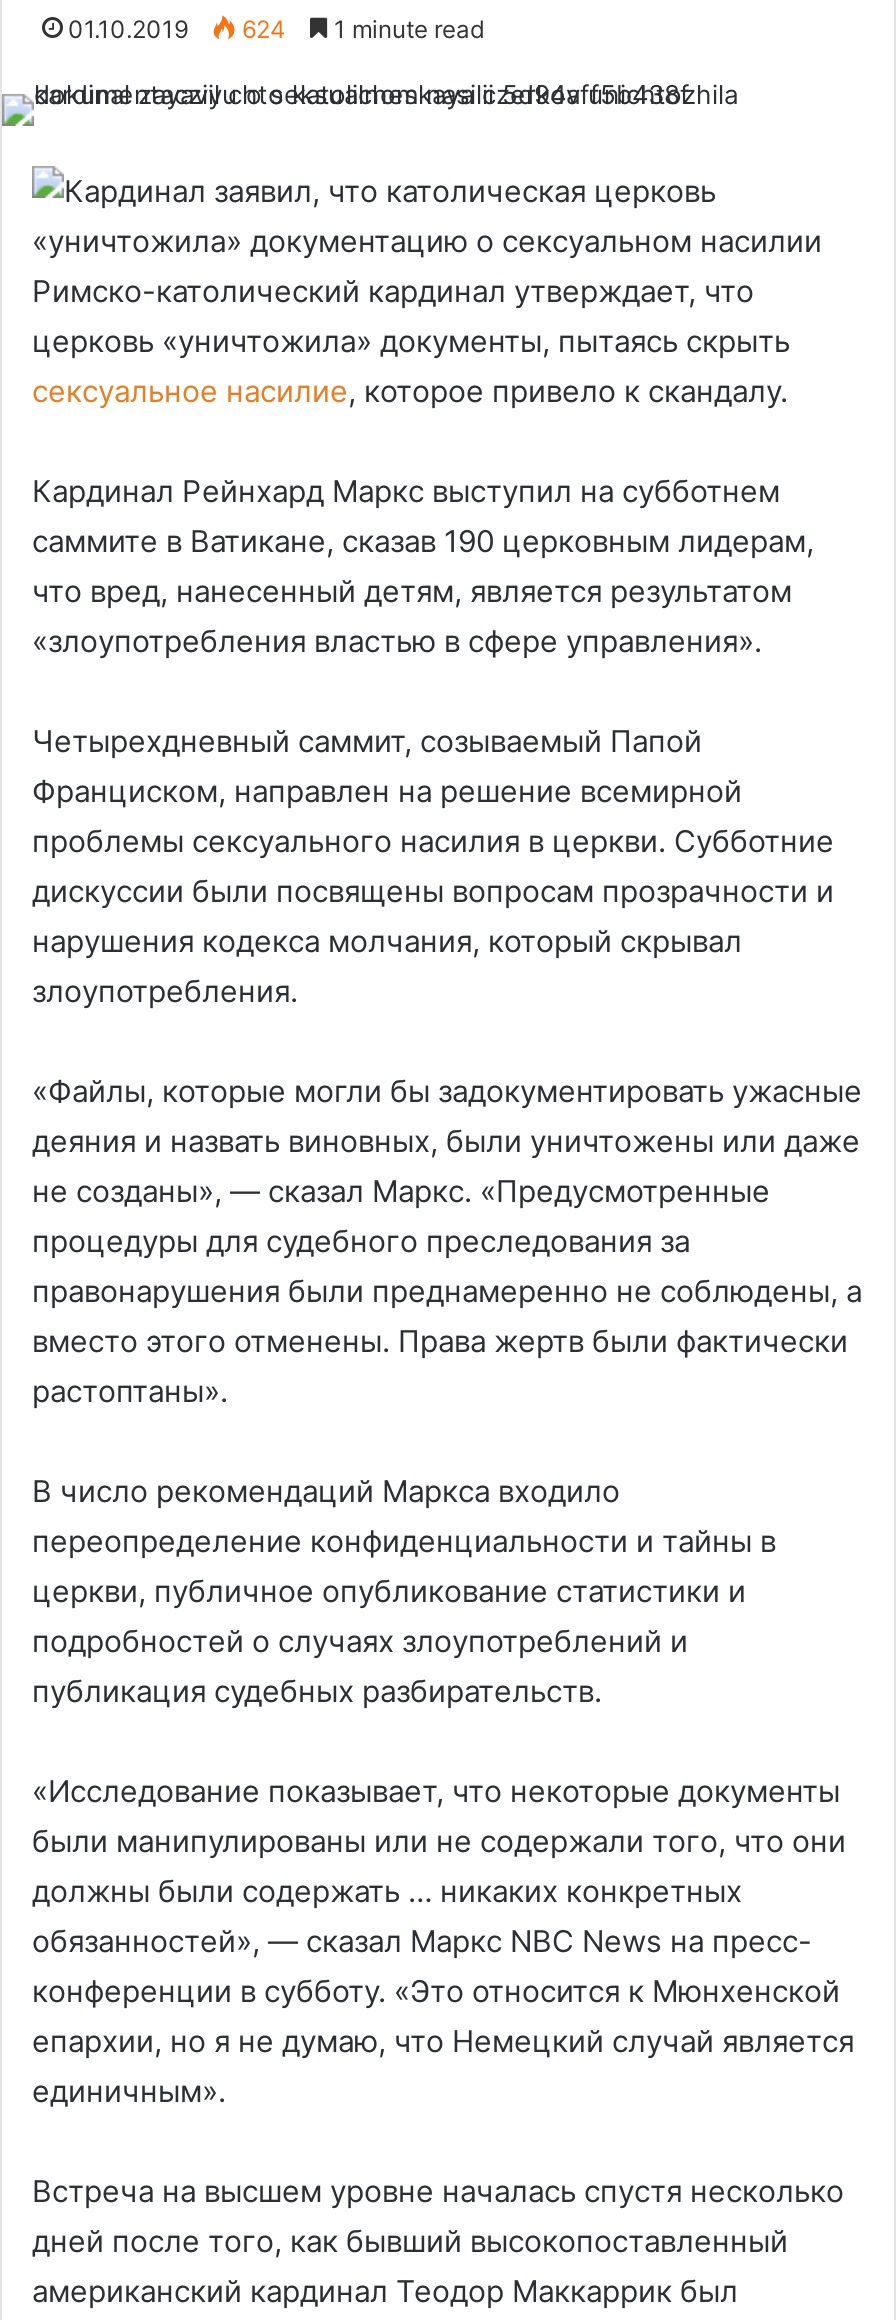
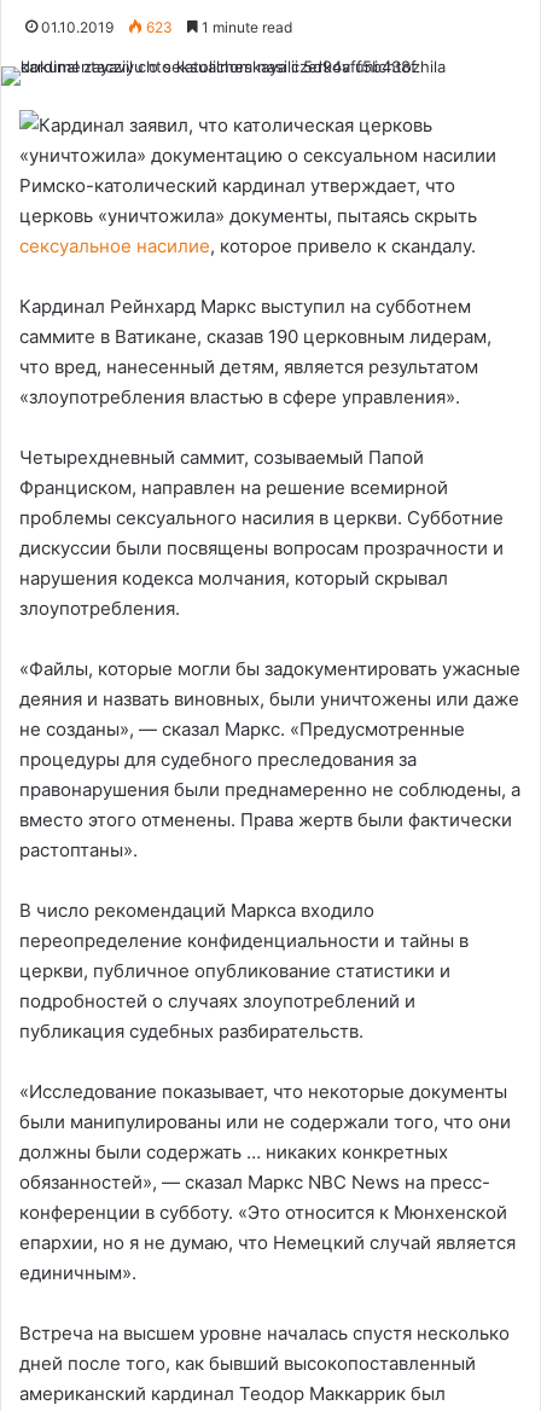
[68,14,484,44] 01.10.2019 624 1 minute read -> [41,18,292,36] 01.10.2019 623 1 minute read

